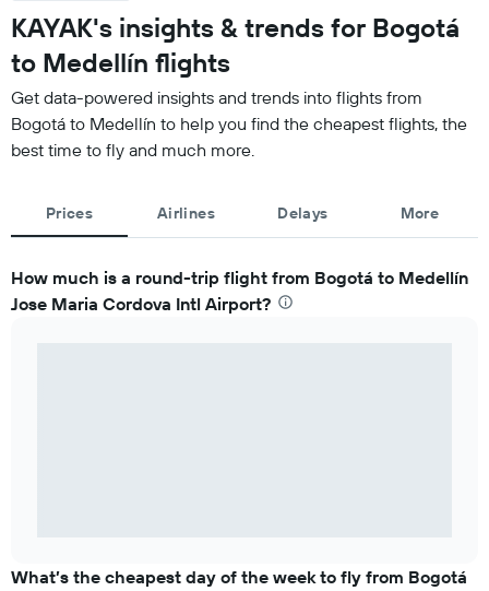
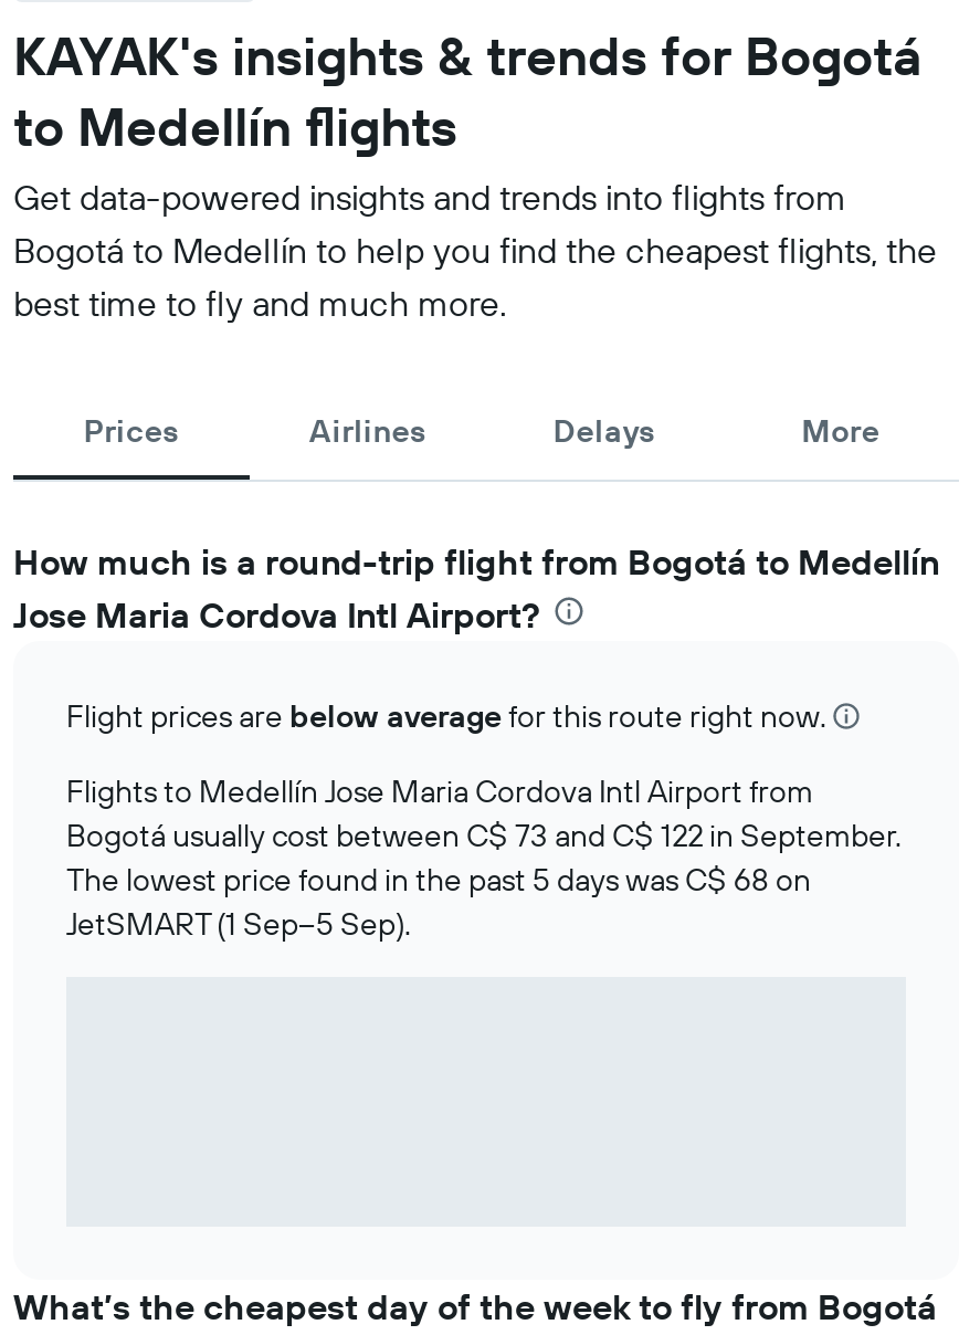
none -> [66,696,902,944] Flight prices are below average for this route right now. | Flights to Medellín Jose Maria Cordova Intl Airport from | Bogotá usually cost between C$ 73 and C$ 122 in September. | The lowest price found in the past 5 days was C$ 68 on | JetSMART (1 Sep–5 Sep).

